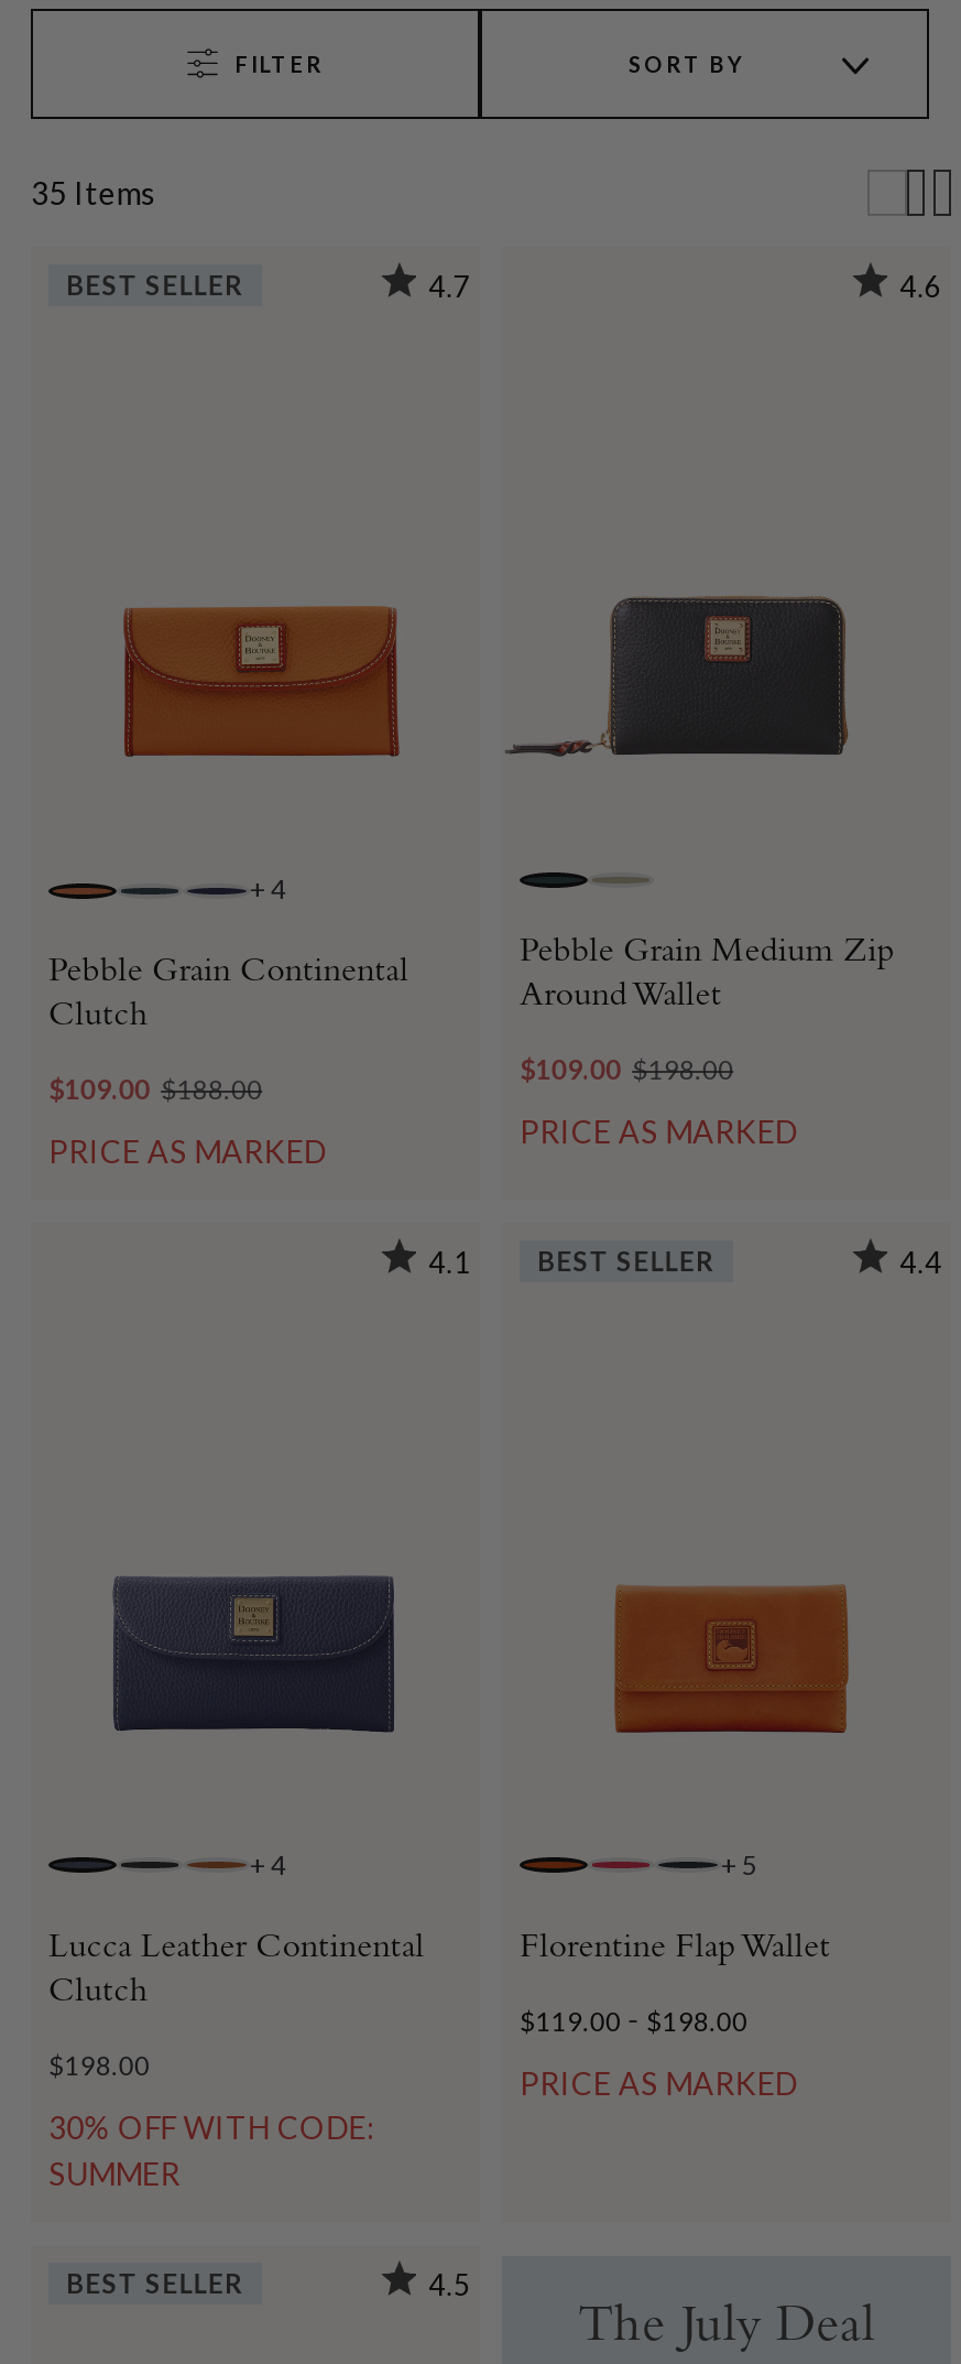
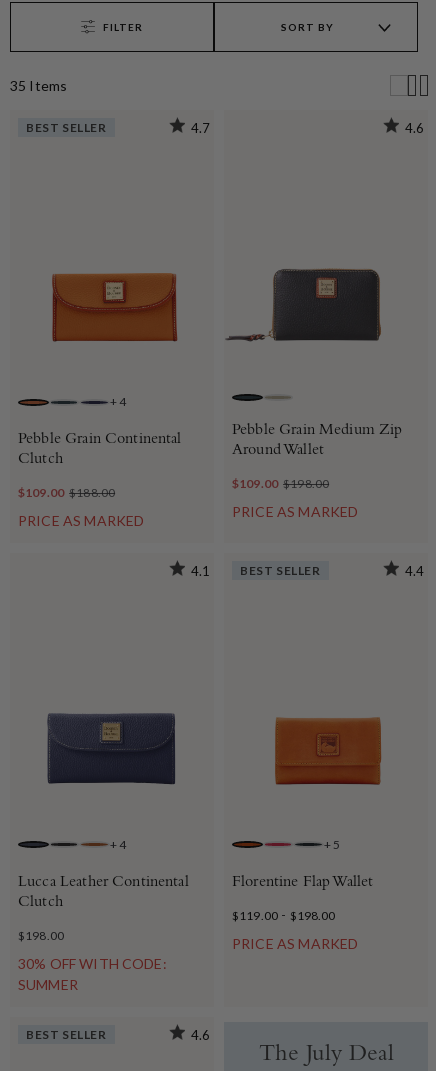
[428,2267,471,2302] 4.5 -> [190,1027,210,1043] 4.6

